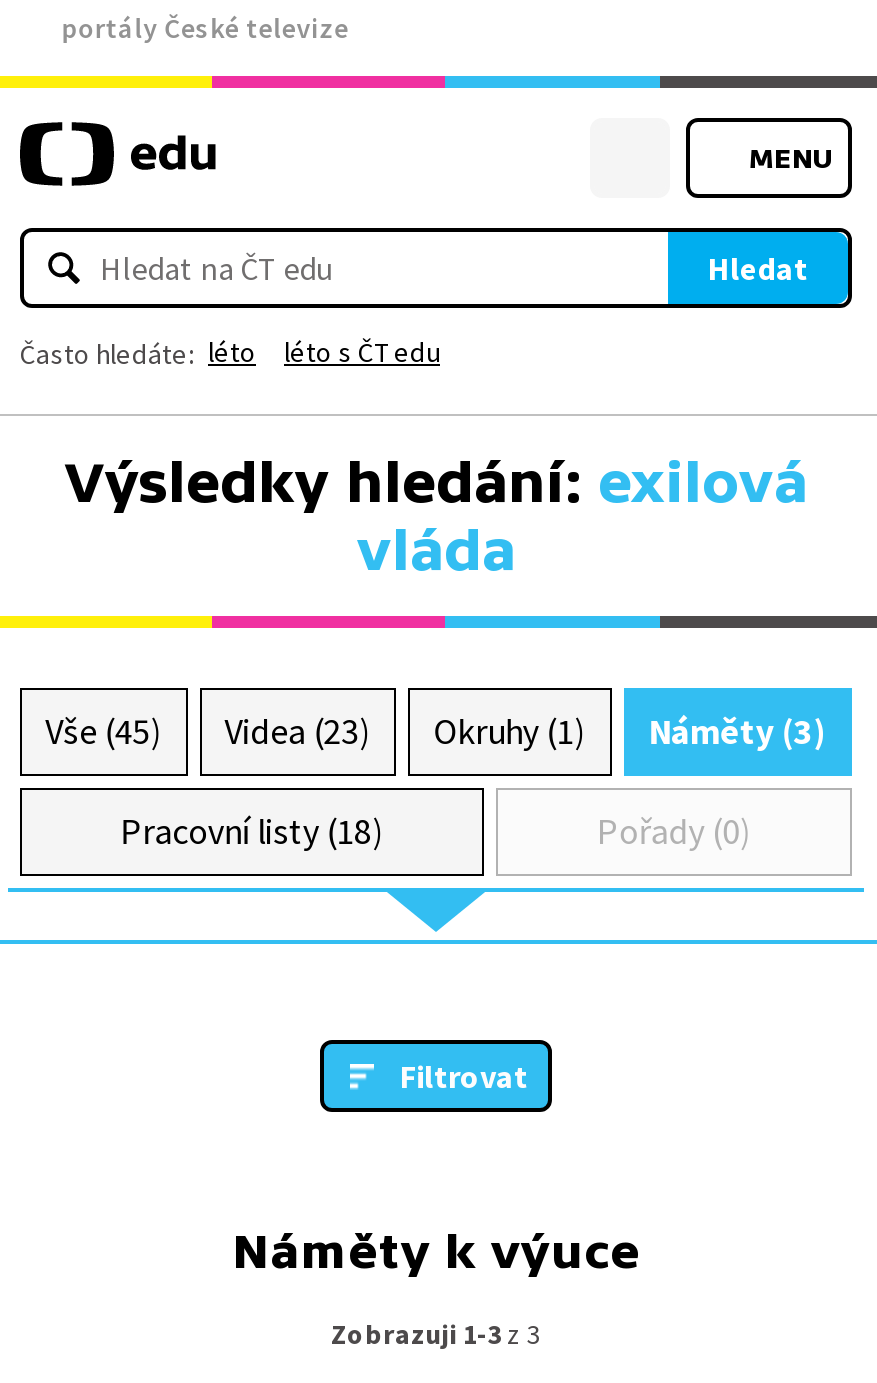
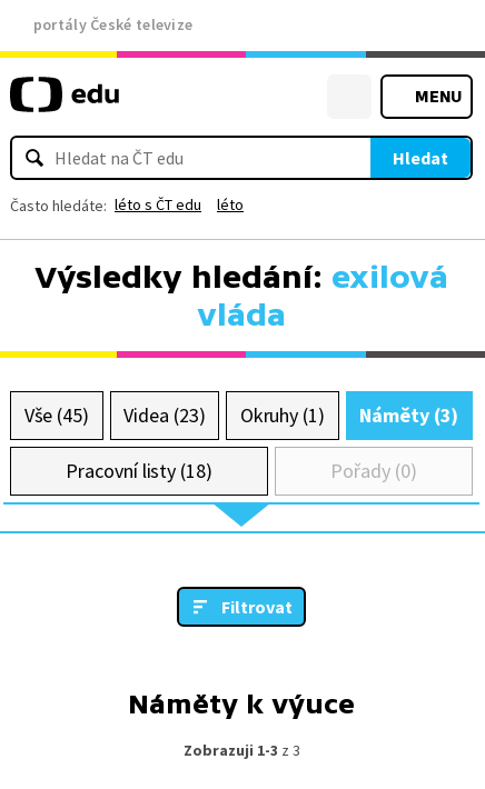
[20,334,440,372] Často hledáte: léto | léto s ČT edu -> [10,194,244,216] Často hledáte: léto s ČT edu | léto

